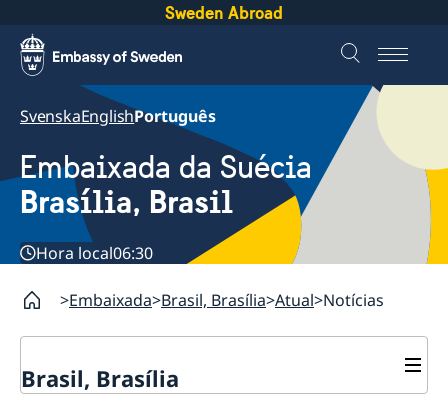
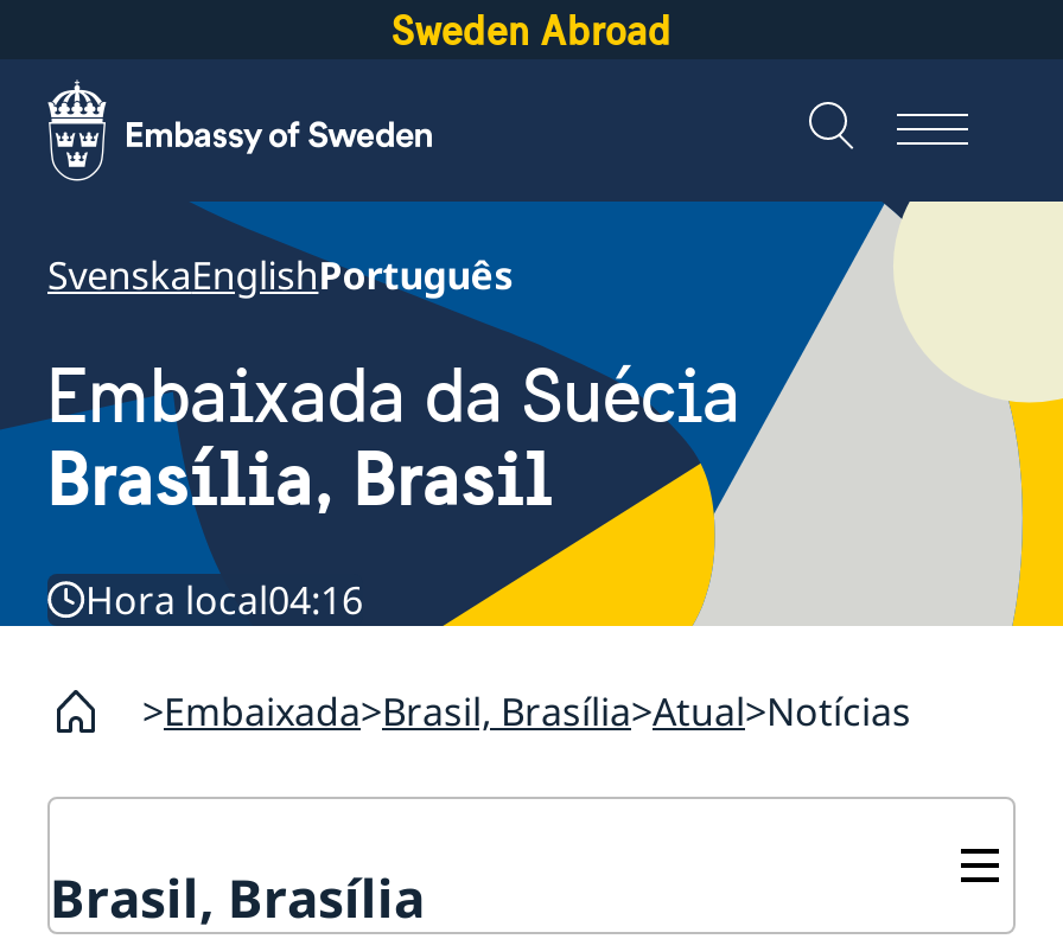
[36,242,153,264] Hora local06:30 -> [85,575,363,627] Hora local04:16

